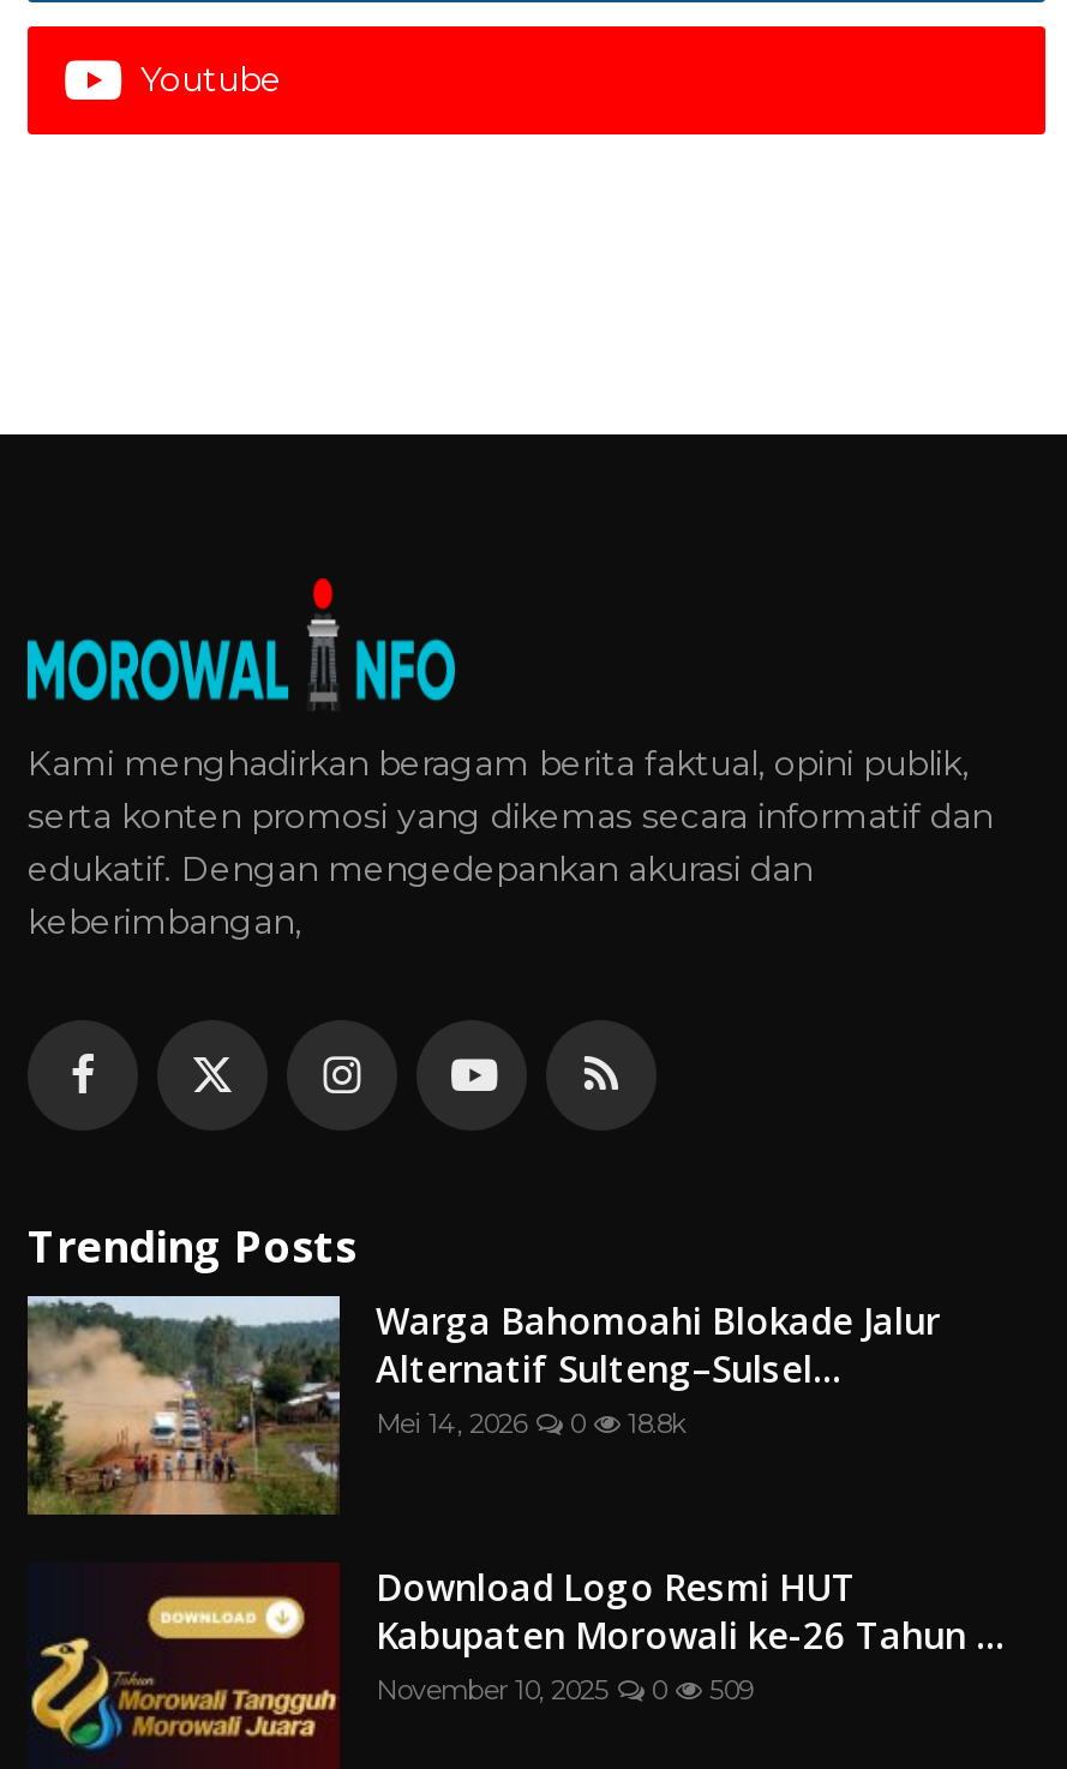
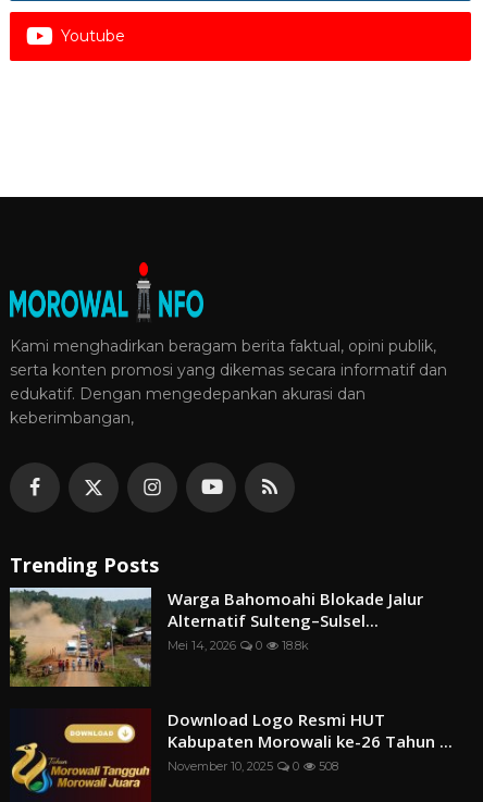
[376,1674,753,1708] November 10, 2025 0 509 -> [168,759,338,774] November 10, 2025 0 508

